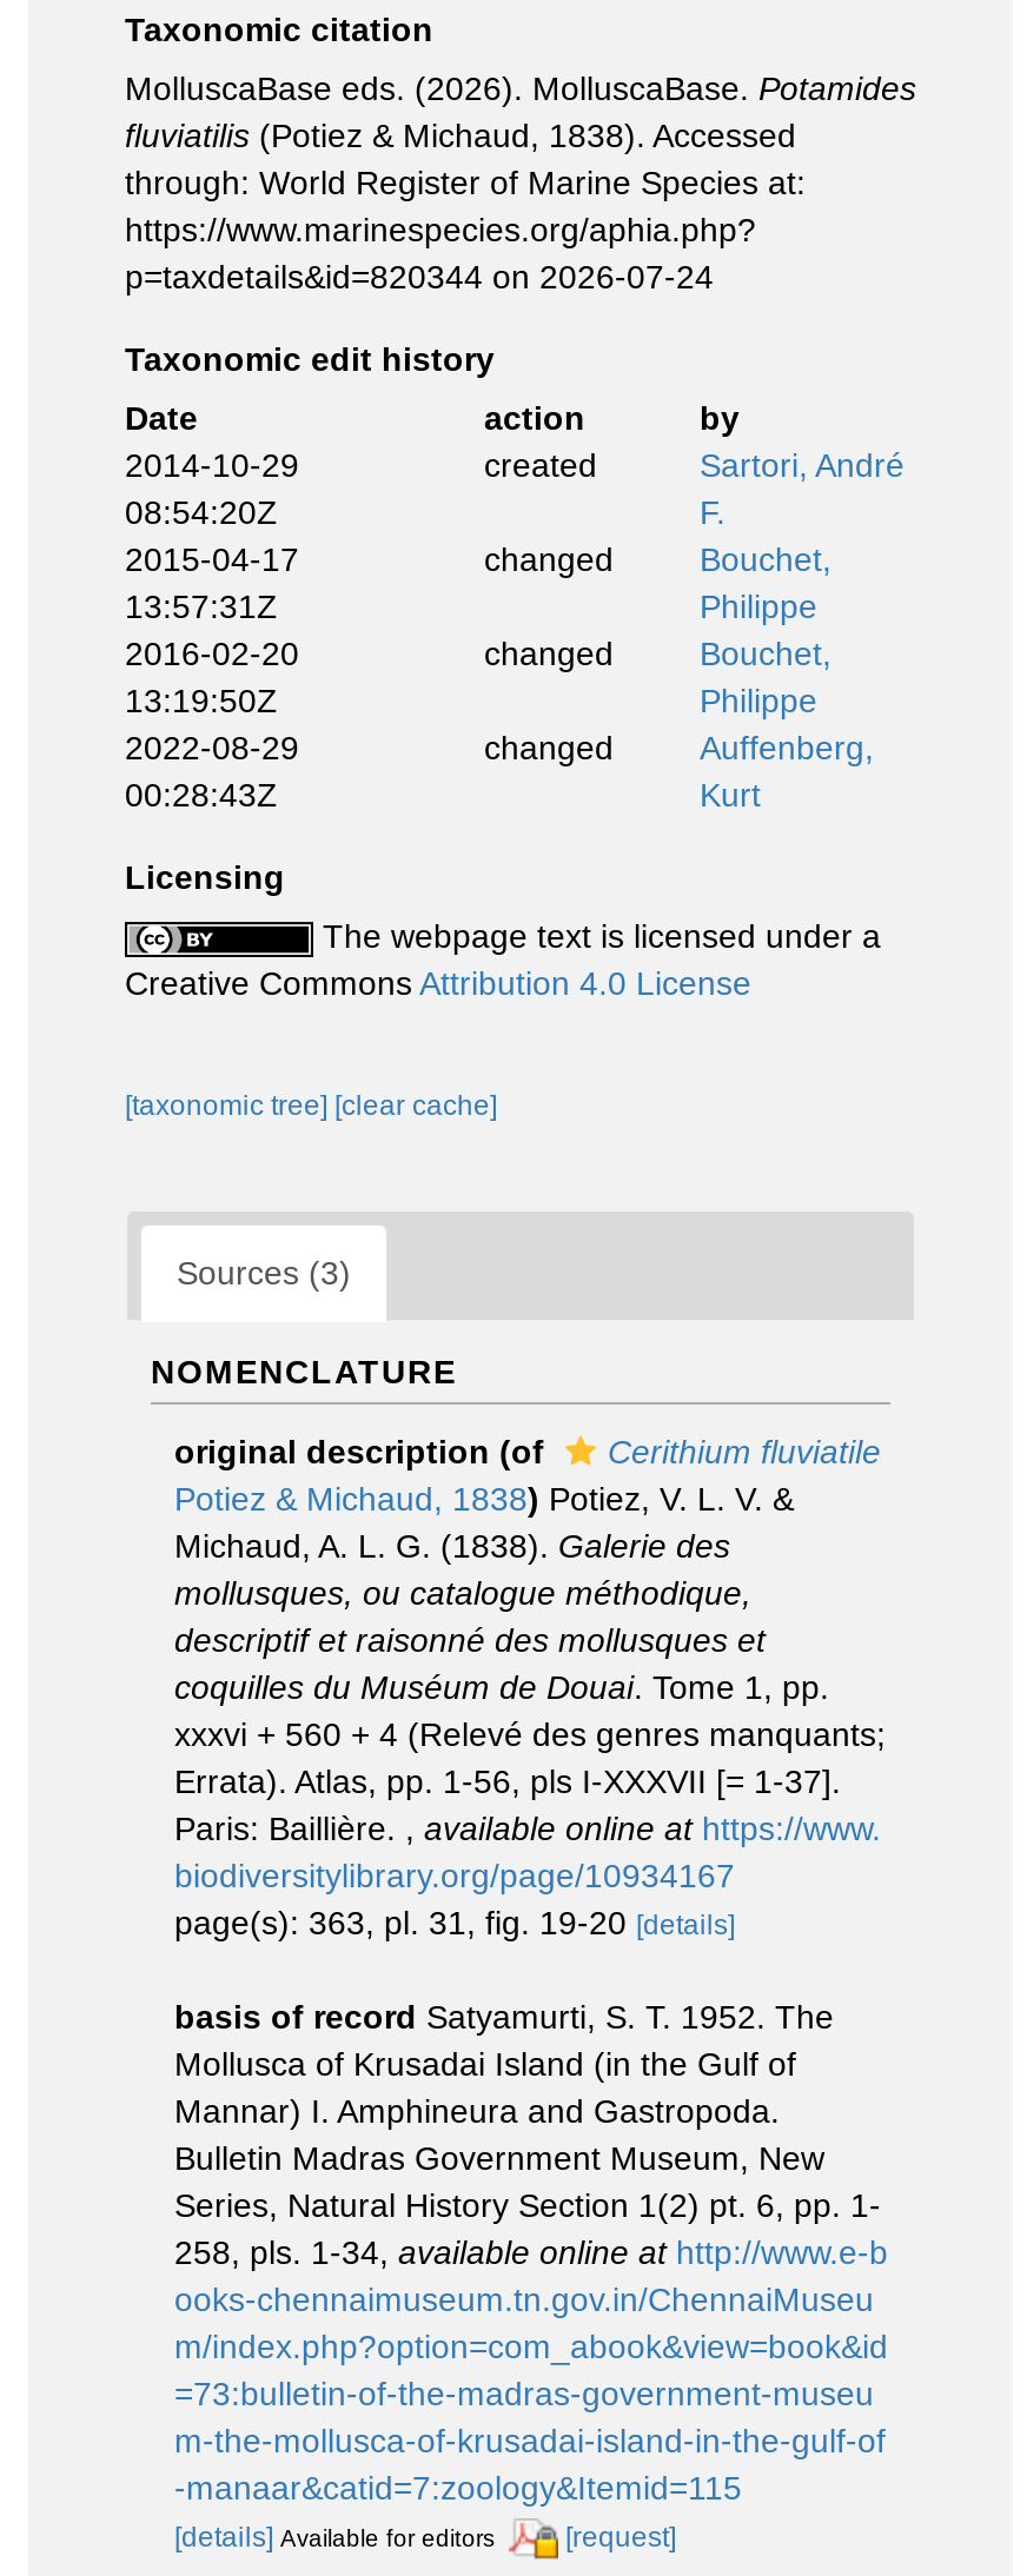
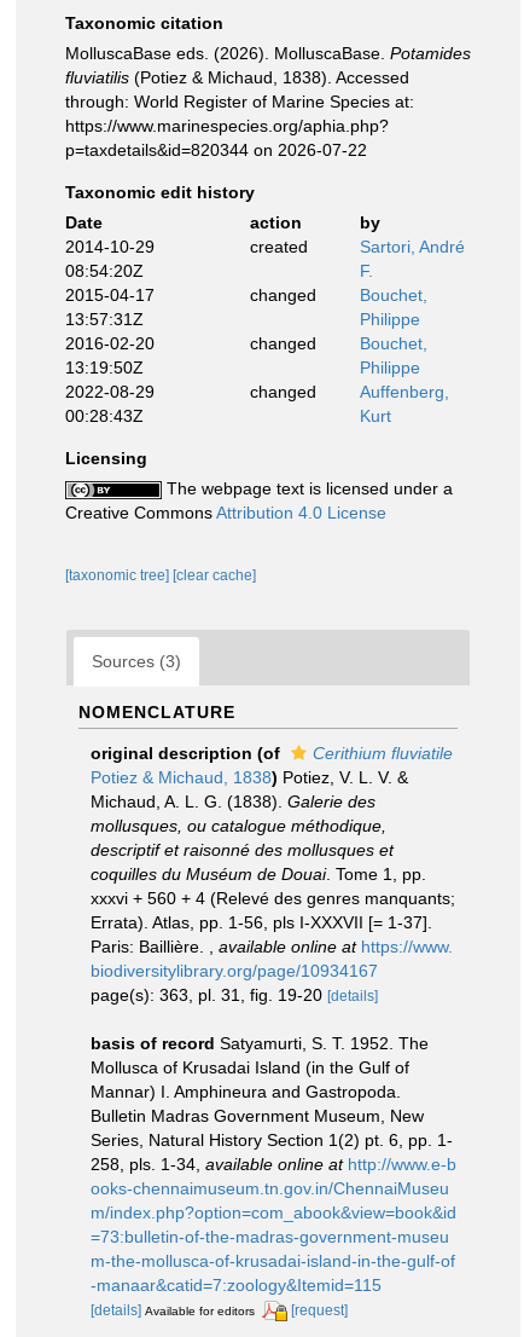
[125,258,714,296] p=taxdetails&id=820344 on 2026-07-24 -> [65,140,367,160] p=taxdetails&id=820344 on 2026-07-22

